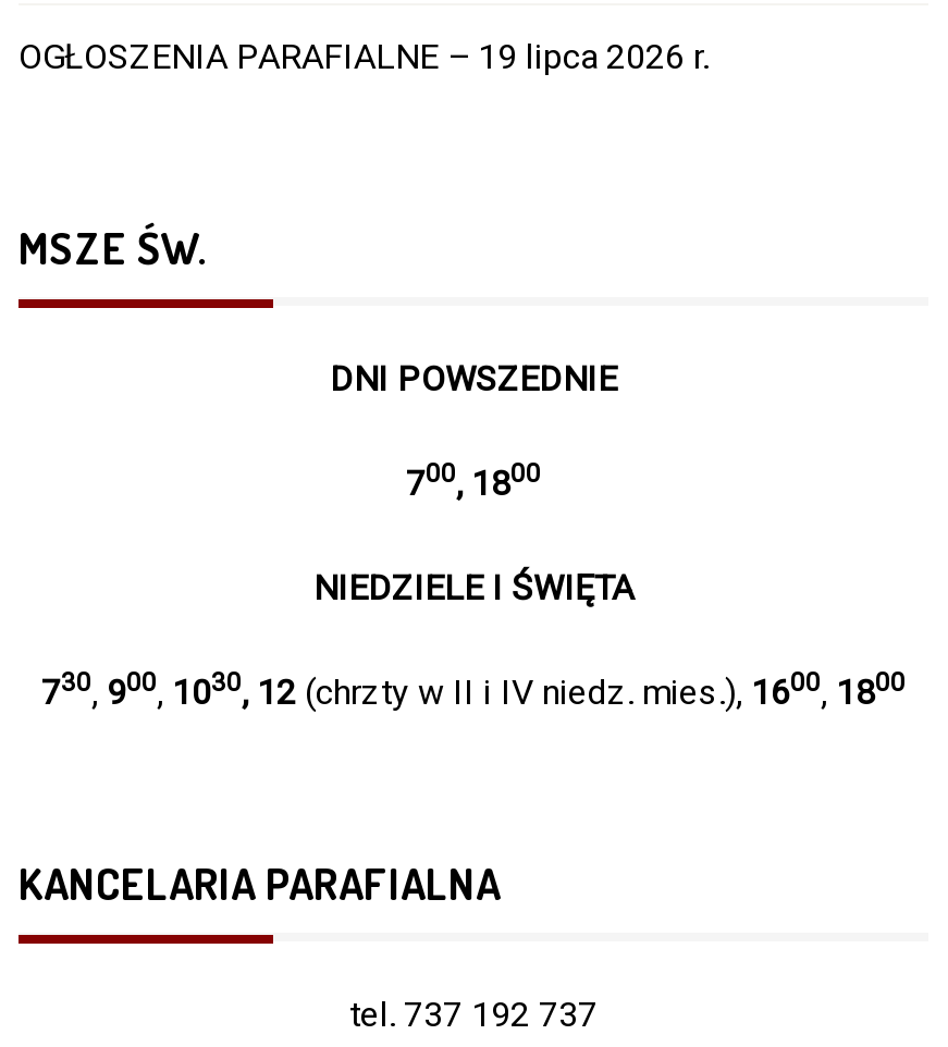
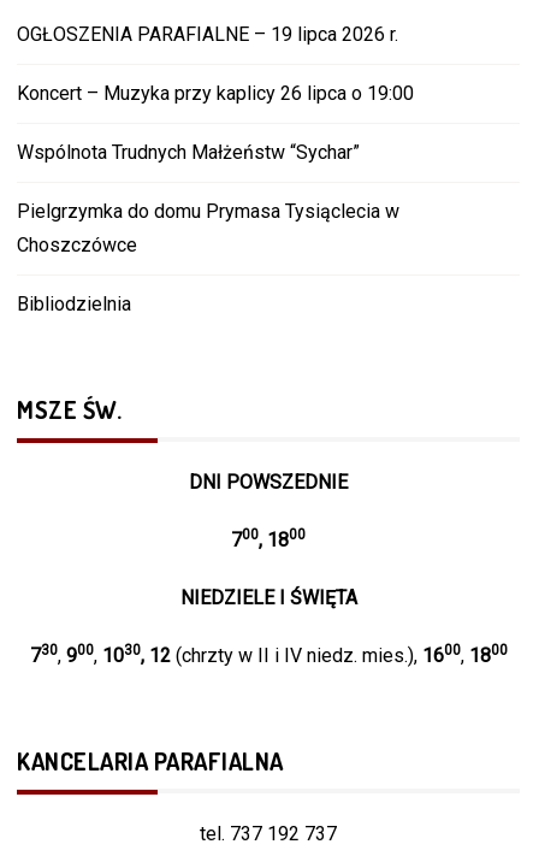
none -> [17,82,414,315] Koncert – Muzyka przy kaplicy 26 lipca o 19:00 | Wspólnota Trudnych Małżeństw “Sychar” | Pielgrzymka do domu Prymasa Tysiąclecia w | Choszczówce | Bibliodzielnia

